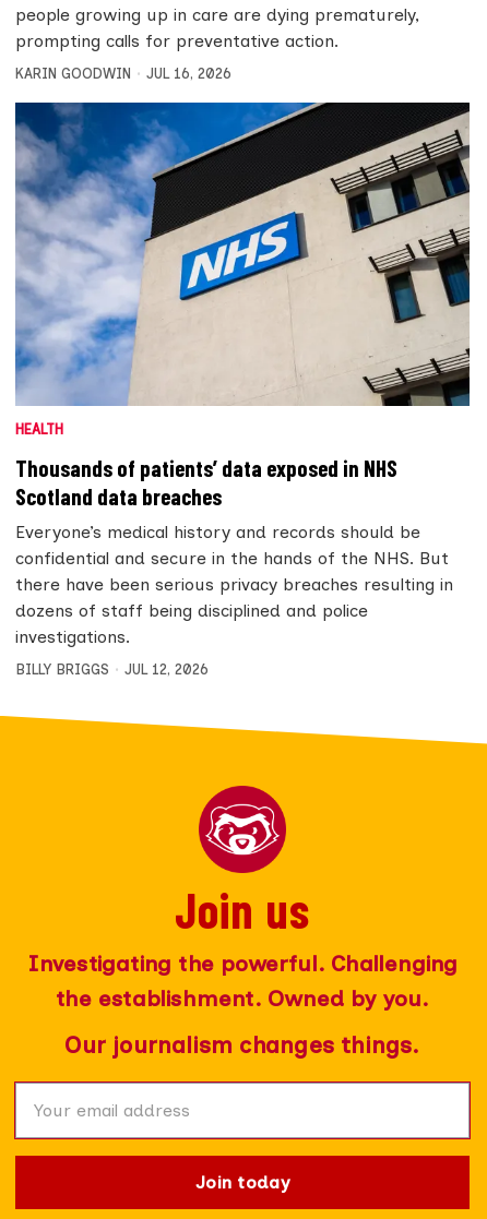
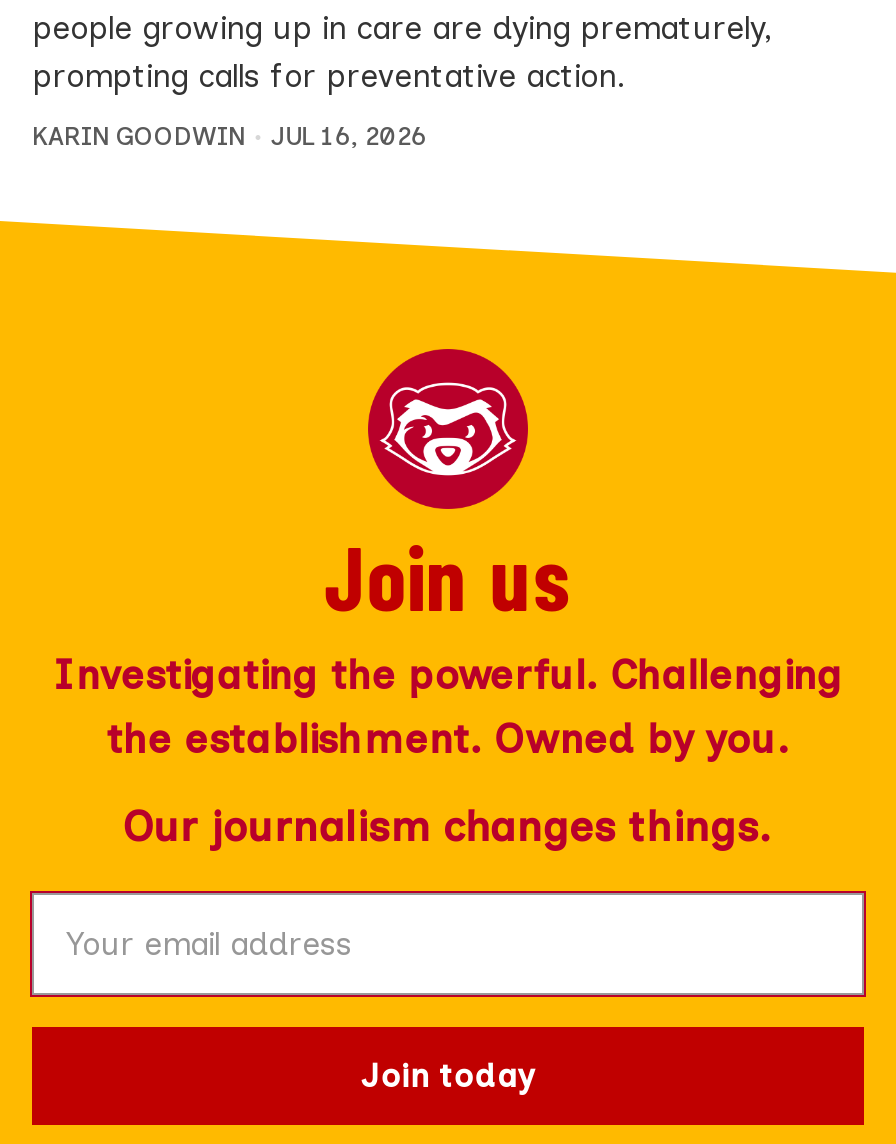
[14,101,471,677] [image] | HEALTH | Thousands of patients’ data exposed in NHS | Scotland data breaches | Everyone’s medical history and records should be | confidential and secure in the hands of the NHS. But | there have been serious privacy breaches resulting in | dozens of staff being disciplined and police | investigations. | BILLY BRIGGS | JUL 12, 2026 -> none

